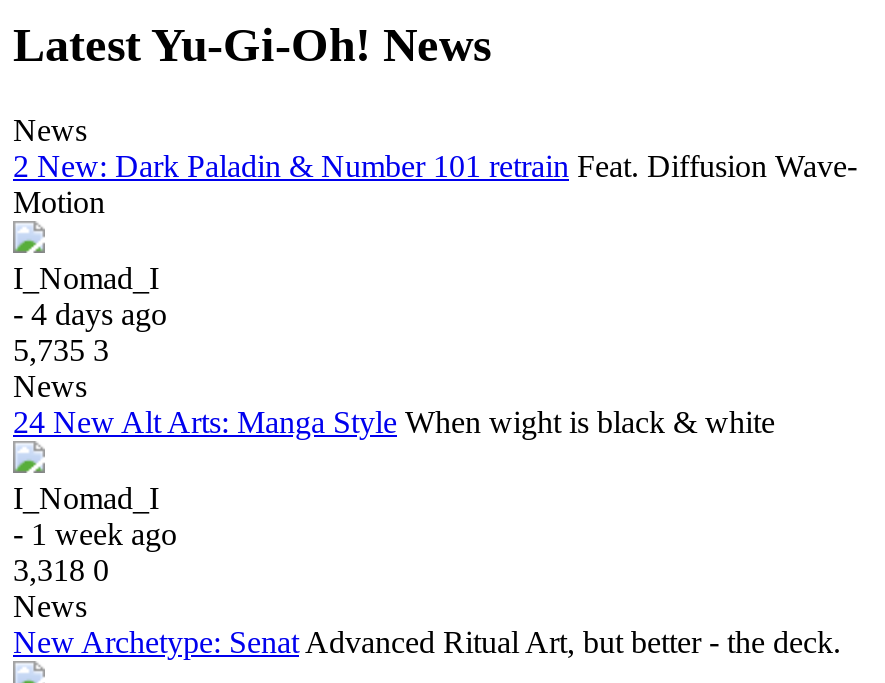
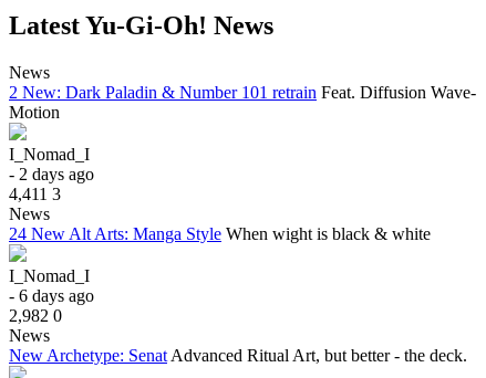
[13,297,167,331] - 4 days ago -> [9,164,94,183] - 2 days ago
[13,333,109,367] 5,735 3 -> [9,184,61,203] 4,411 3
[13,517,177,551] - 1 week ago -> [9,286,94,305] - 6 days ago
[13,553,109,587] 3,318 0 -> [9,306,62,325] 2,982 0

